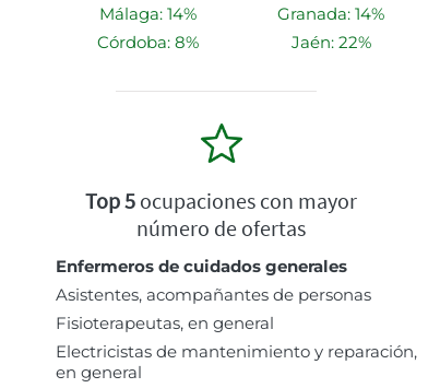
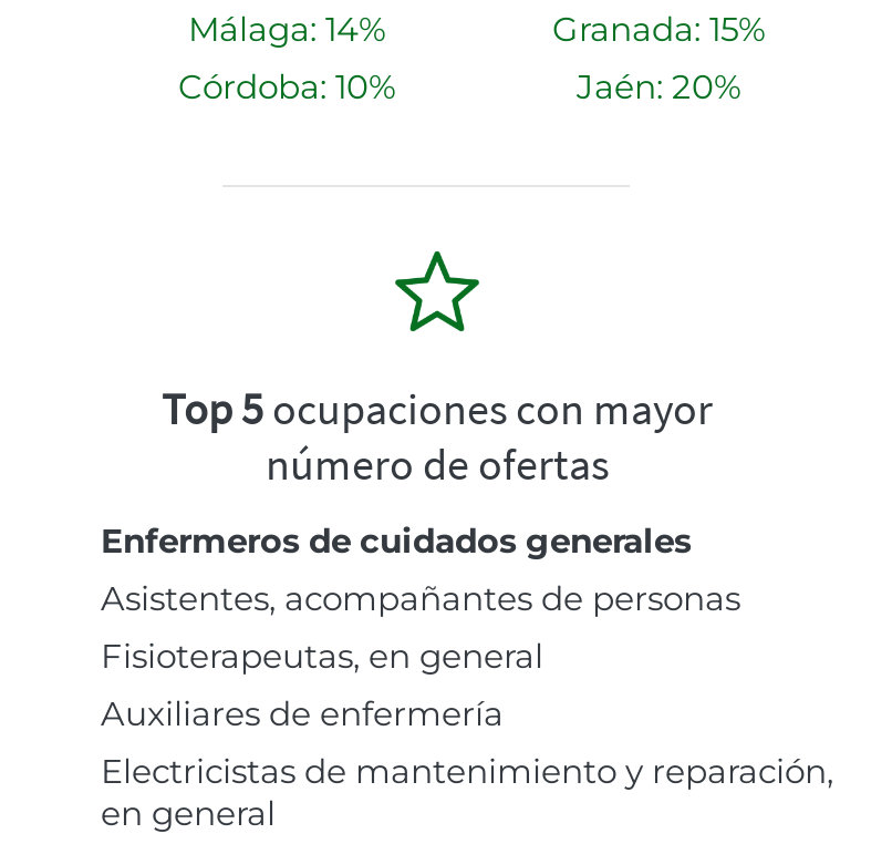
[277,4,384,24] Granada: 14% -> [552,8,765,50] Granada: 15%
[97,32,198,53] Córdoba: 8% -> [178,65,395,107] Córdoba: 10%
[291,32,371,53] Jaén: 22% -> [577,65,740,107] Jaén: 20%
none -> [101,692,504,734] Auxiliares de enfermería

